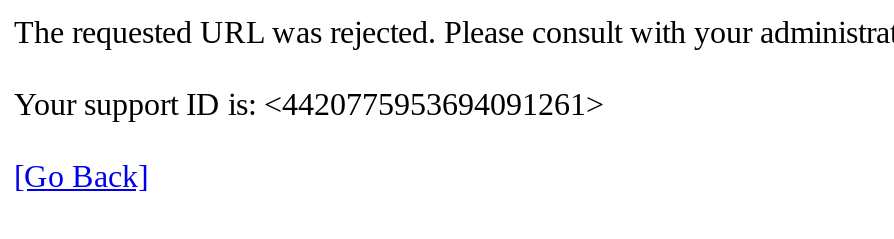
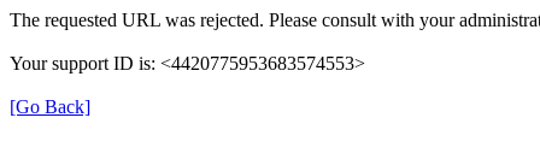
[14,87,604,121] Your support ID is: <4420775953694091261> -> [10,53,365,73] Your support ID is: <4420775953683574553>

